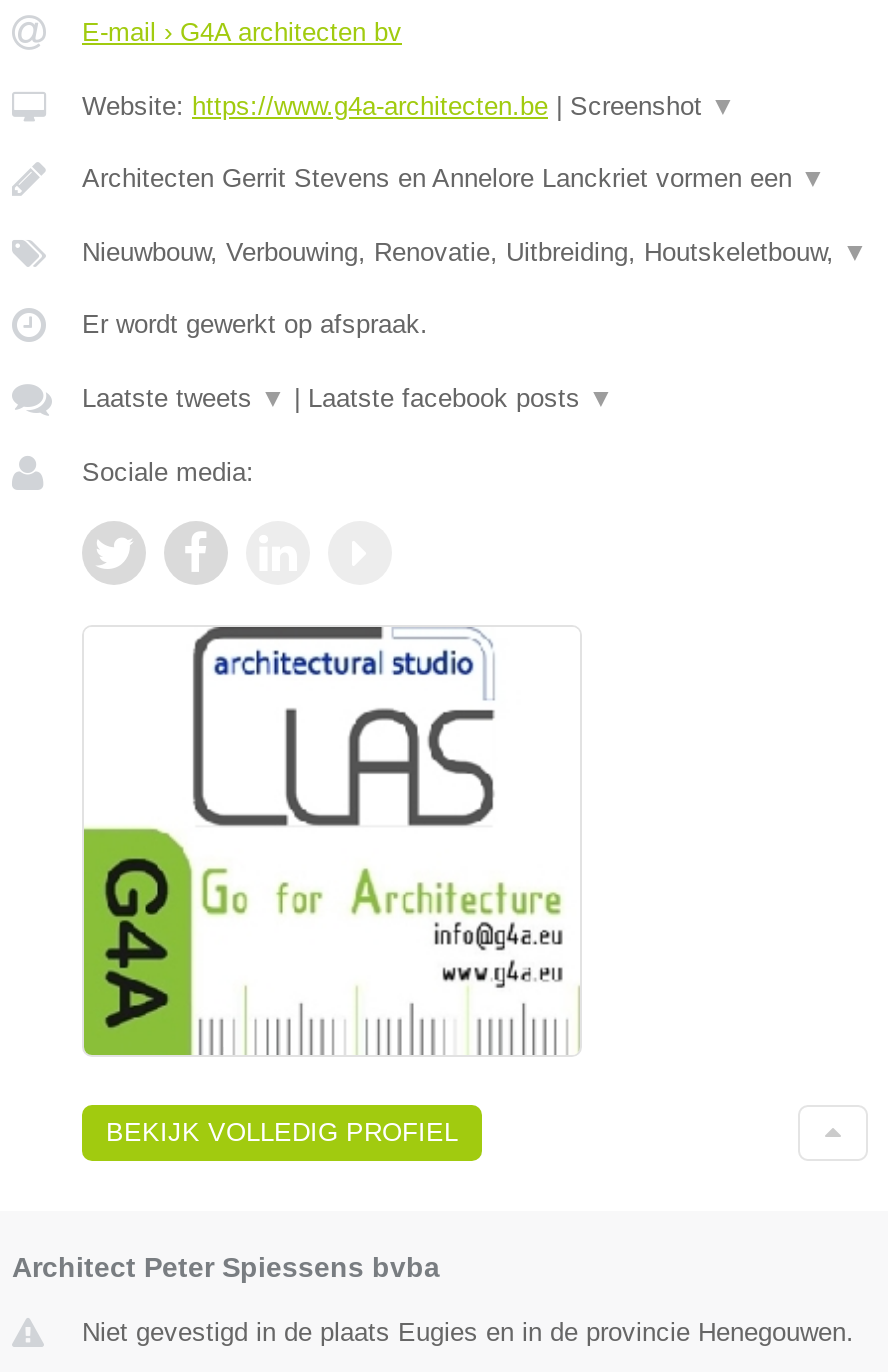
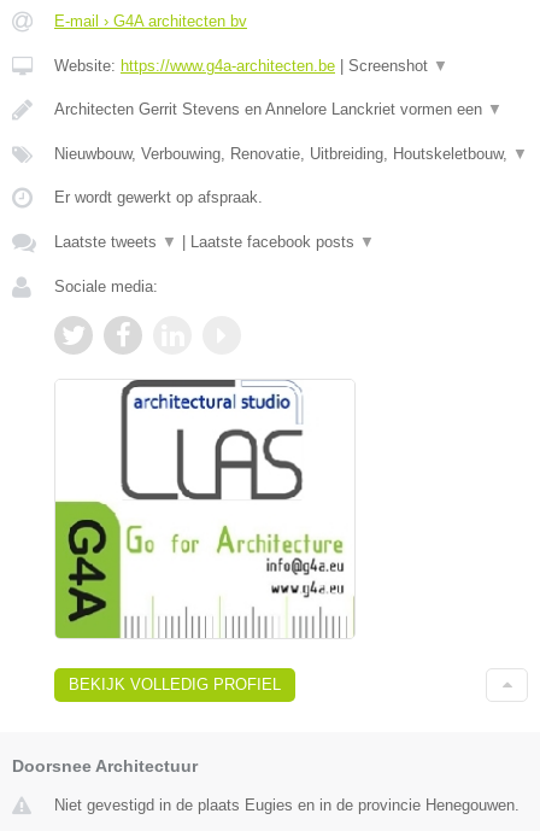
[12,1251,440,1283] Architect Peter Spiessens bvba -> [12,756,198,776] Doorsnee Architectuur

